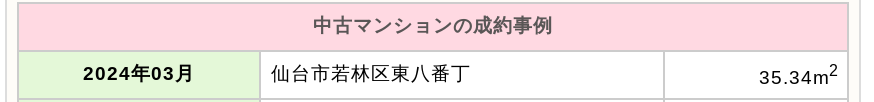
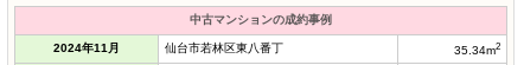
[83,62,195,84] 2024年03月 -> [53,41,120,54] 2024年11月

